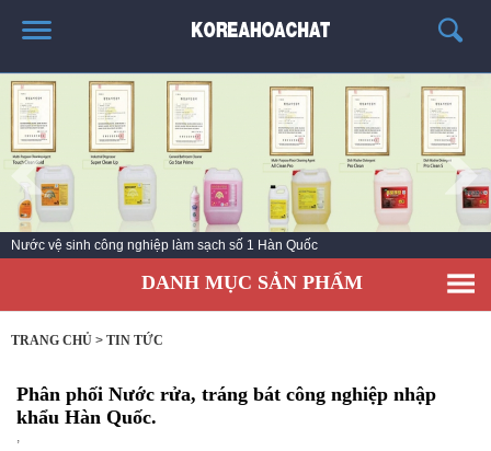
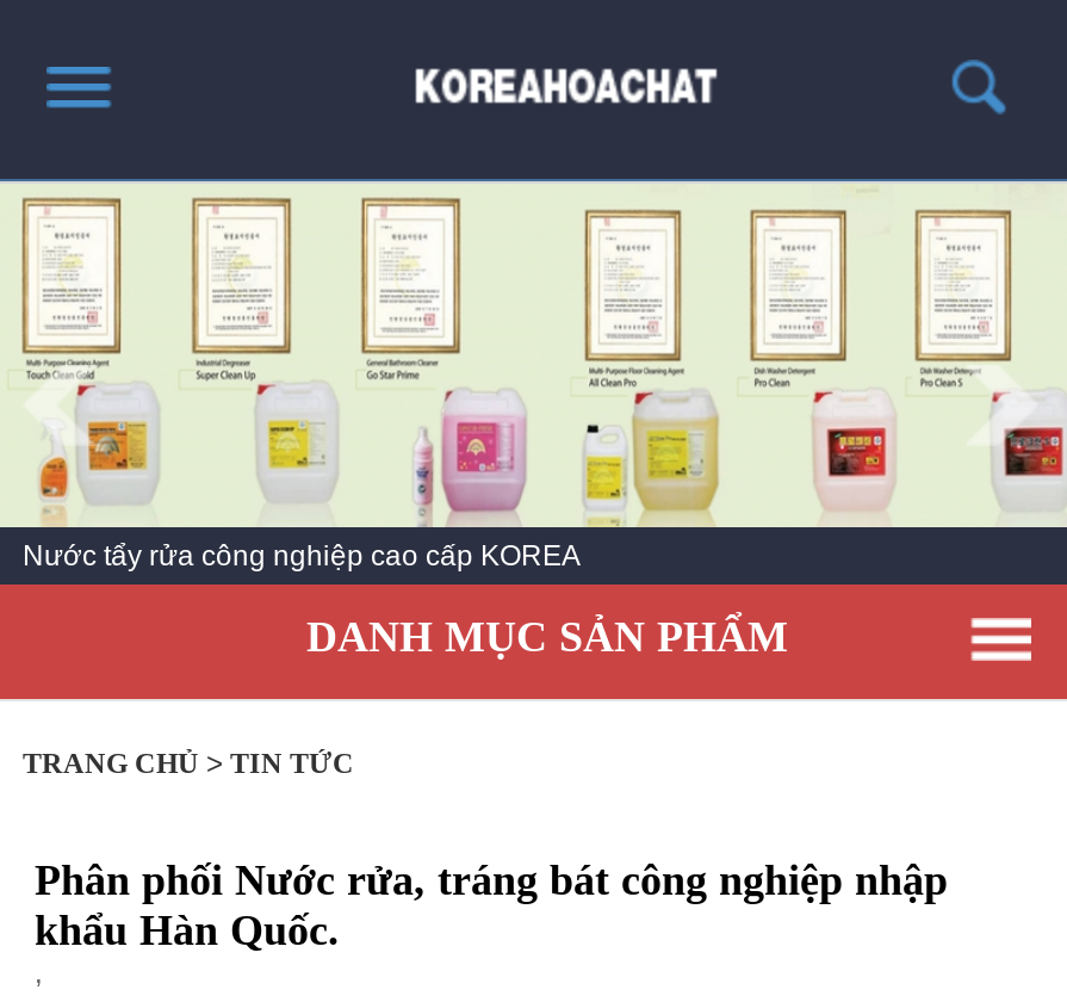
[11,238,318,253] Nước vệ sinh công nghiệp làm sạch số 1 Hàn Quốc -> [23,539,581,573] Nước tẩy rửa công nghiệp cao cấp KOREA

